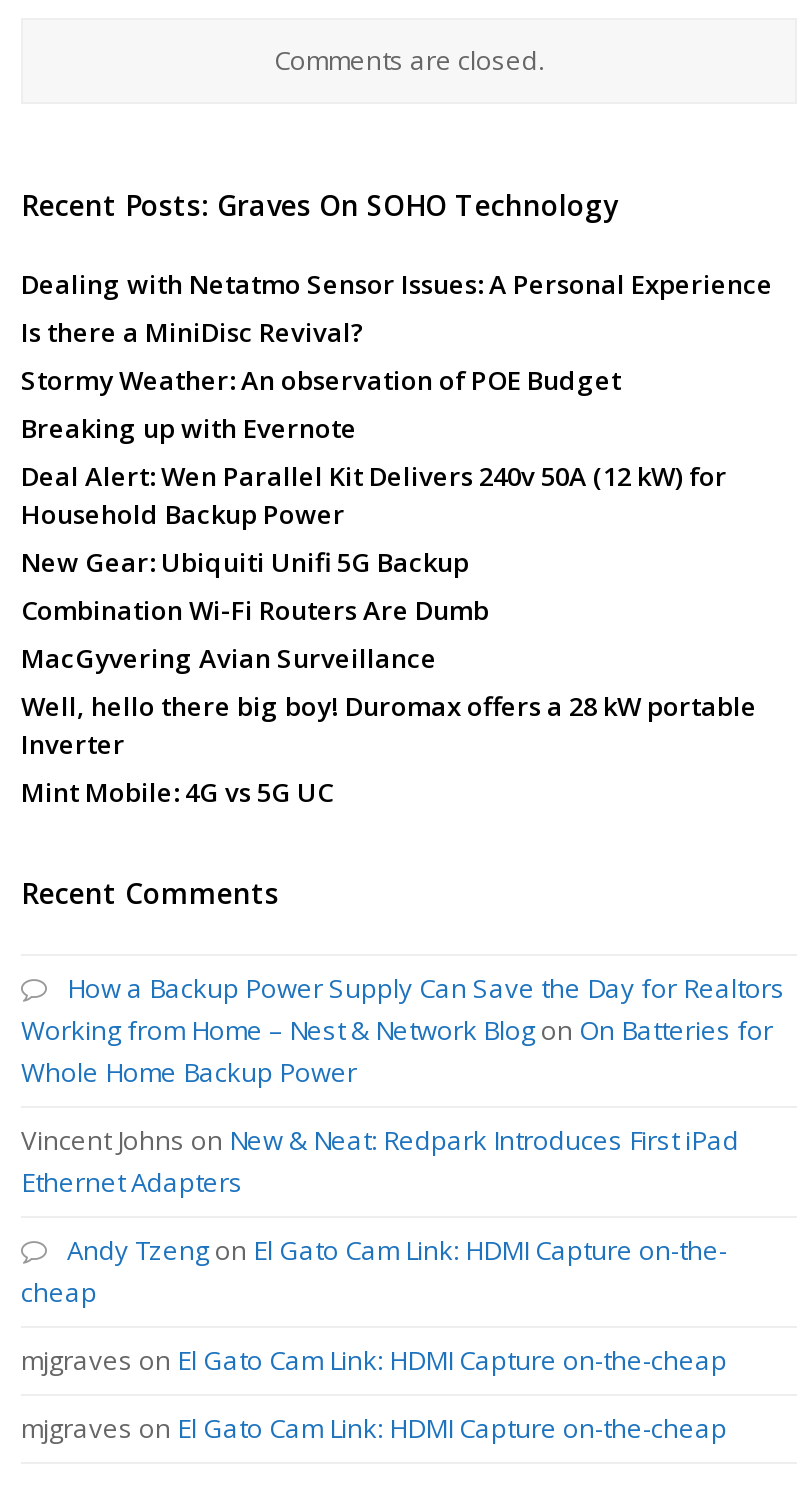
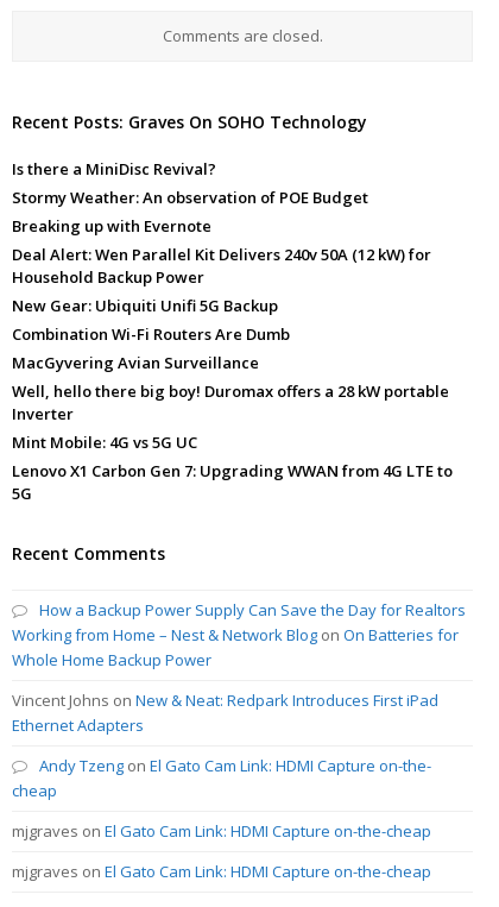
[21,266,773,302] Dealing with Netatmo Sensor Issues: A Personal Experience -> none
moved [21,314,757,810] -> [12,158,449,453]: Is there a MiniDisc Revival? | Stormy Weather: An observation of POE Budget | Breaking up with Evernote | ... | Inverter | Mint Mobile: 4G vs 5G UC
none -> [12,460,453,504] Lenovo X1 Carbon Gen 7: Upgrading WWAN from 4G LTE to | 5G

